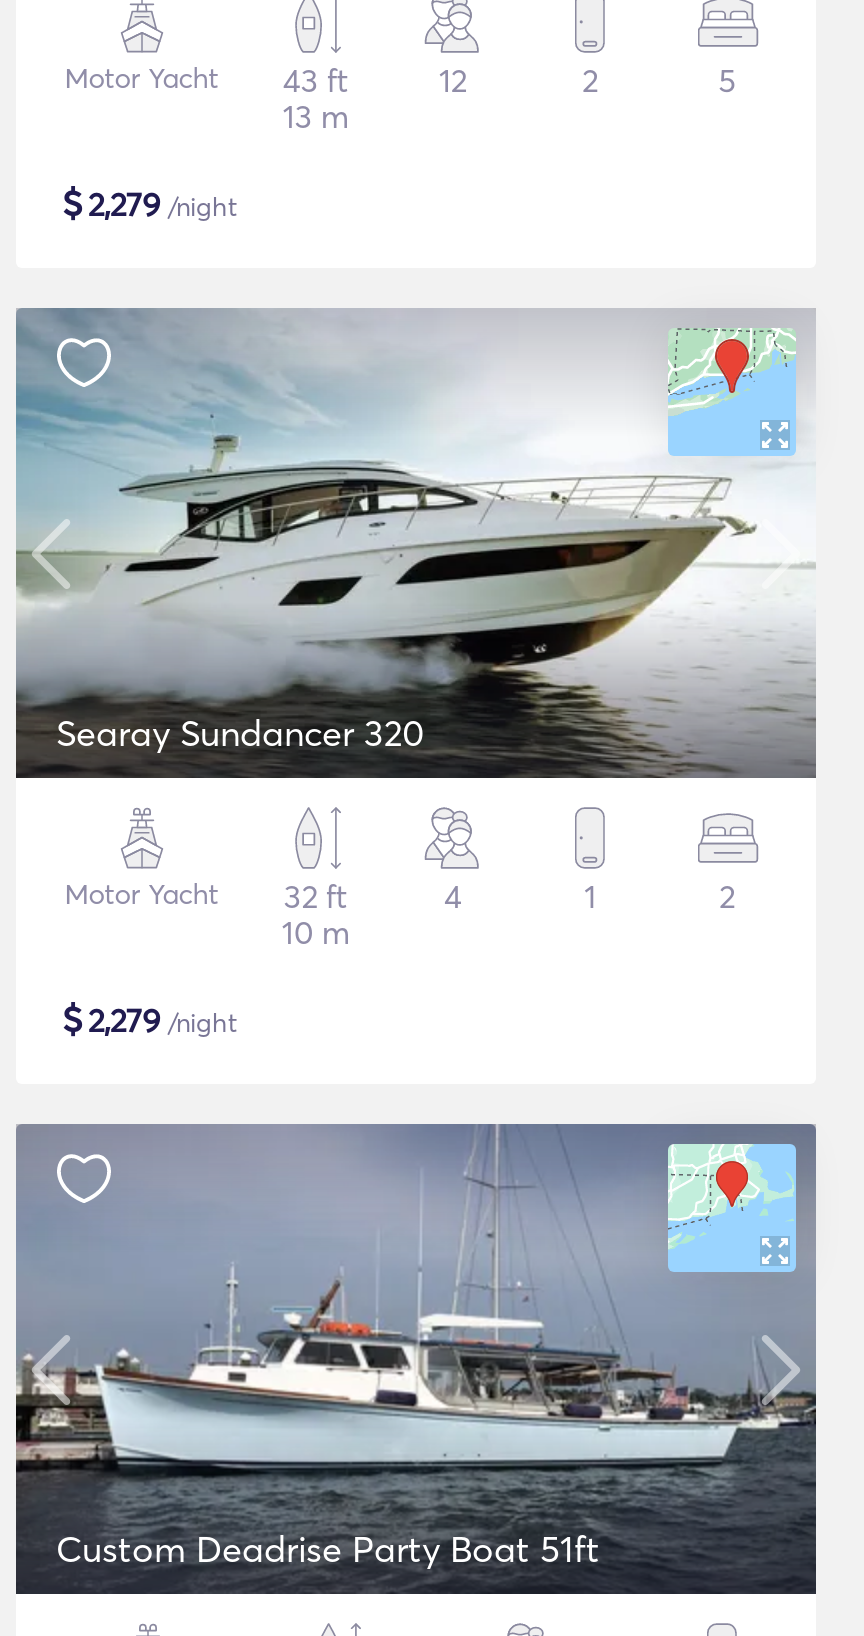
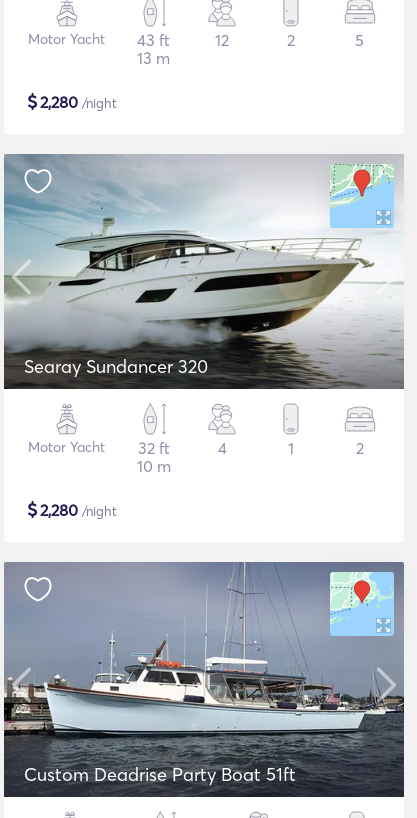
[62,180,238,226] $2,279 /night -> [27,90,117,113] $2,280 /night
[62,996,238,1042] $2,279 /night -> [27,498,117,521] $2,280 /night

